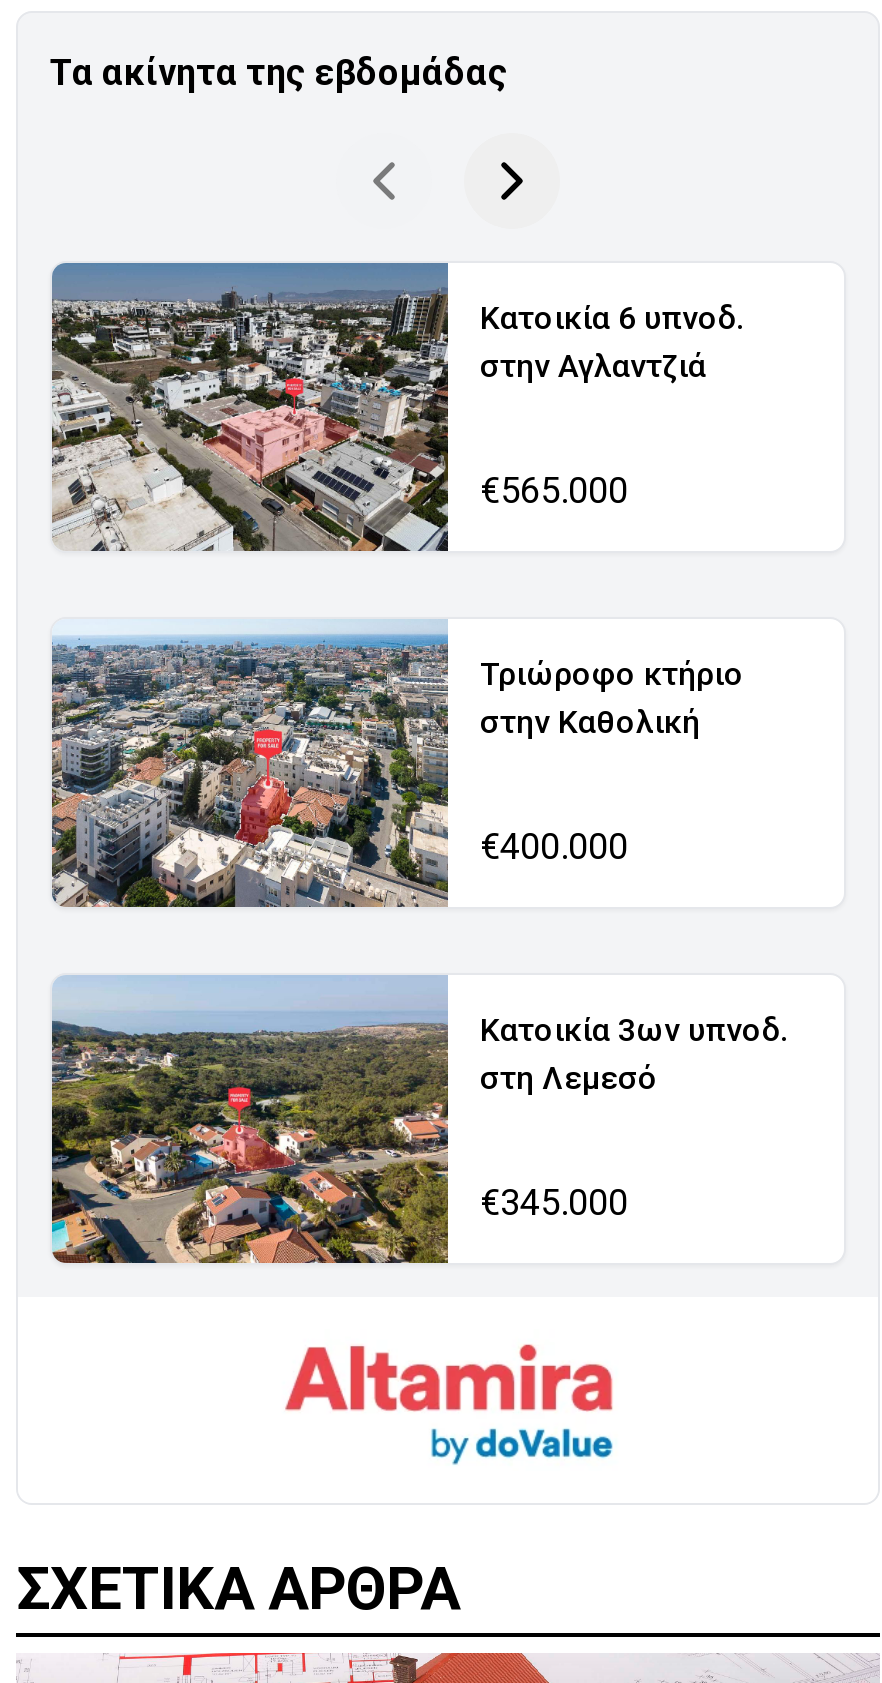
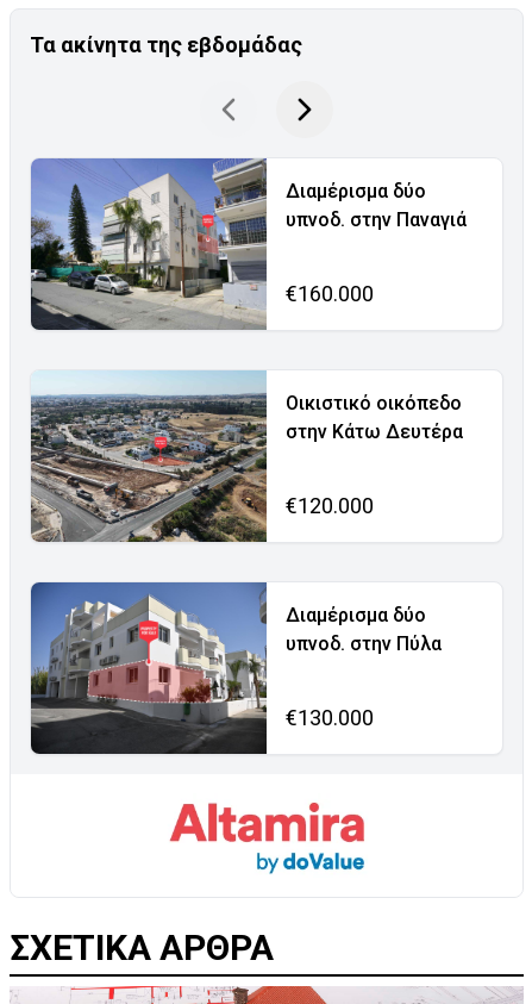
[50,263,744,551] [image] | Κατοικία 6 υπνοδ. | στην Αγλαντζιά -> [30,158,467,331] [image] | Διαμέρισμα δύο | υπνοδ. στην Παναγιά
[480,469,628,511] €565.000 -> [286,281,374,306] €160.000
[50,635,744,909] [image] | Τριώροφο κτήριο | στην Καθολική -> [31,373,463,543] [image] | Οικιστικό οικόπεδο | στην Κάτω Δευτέρα
[480,825,628,867] €400.000 -> [286,493,374,518] €120.000
[50,977,788,1265] [image] | Κατοικία 3ων υπνοδ. | στη Λεμεσό -> [30,582,442,755] [image] | Διαμέρισμα δύο | υπνοδ. στην Πύλα
[480,1181,628,1223] €345.000 -> [286,705,374,730] €130.000

